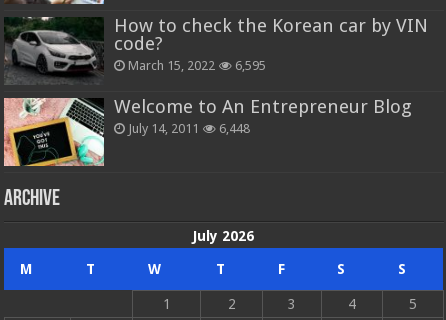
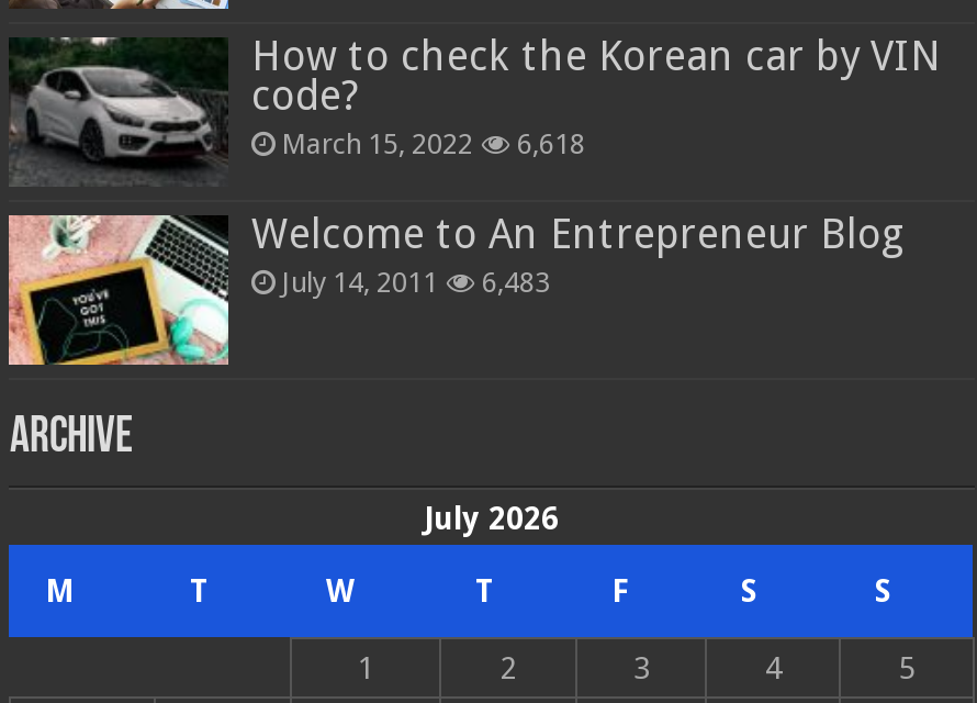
[128,58,266,73] March 15, 2022 6,595 -> [282,127,585,160] March 15, 2022 6,618
[128,121,250,136] July 14, 2011 6,448 -> [282,266,550,299] July 14, 2011 6,483

